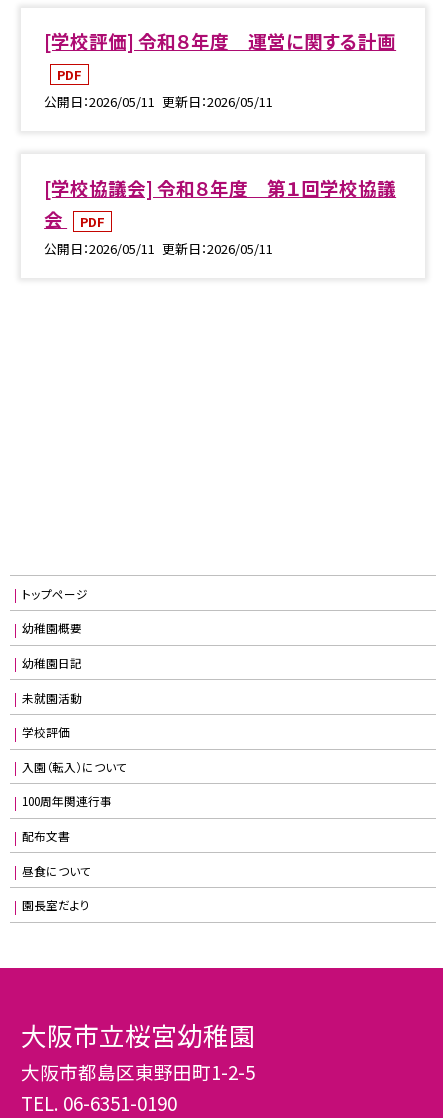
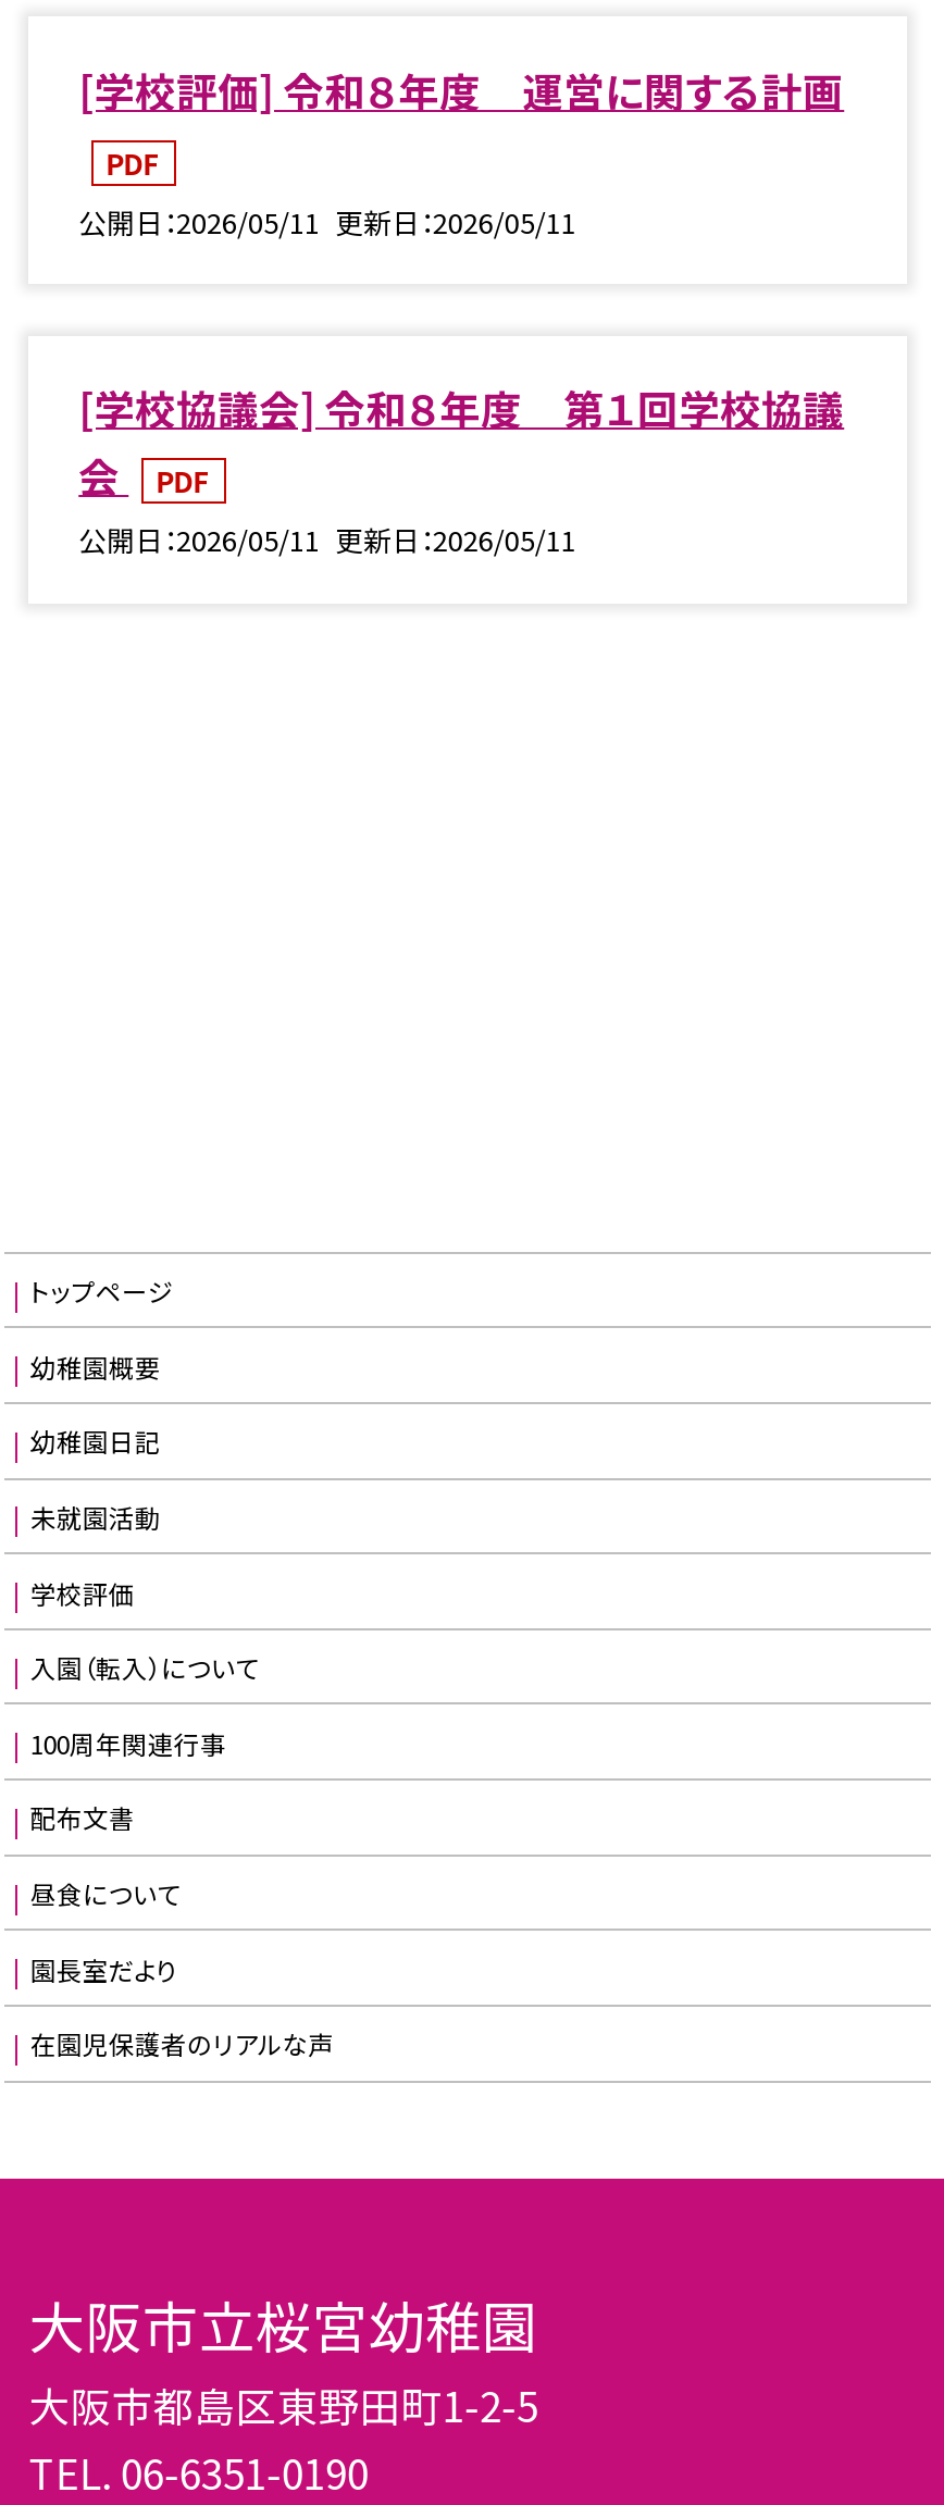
none -> [30,2025,335,2062] 在園児保護者のリアルな声

